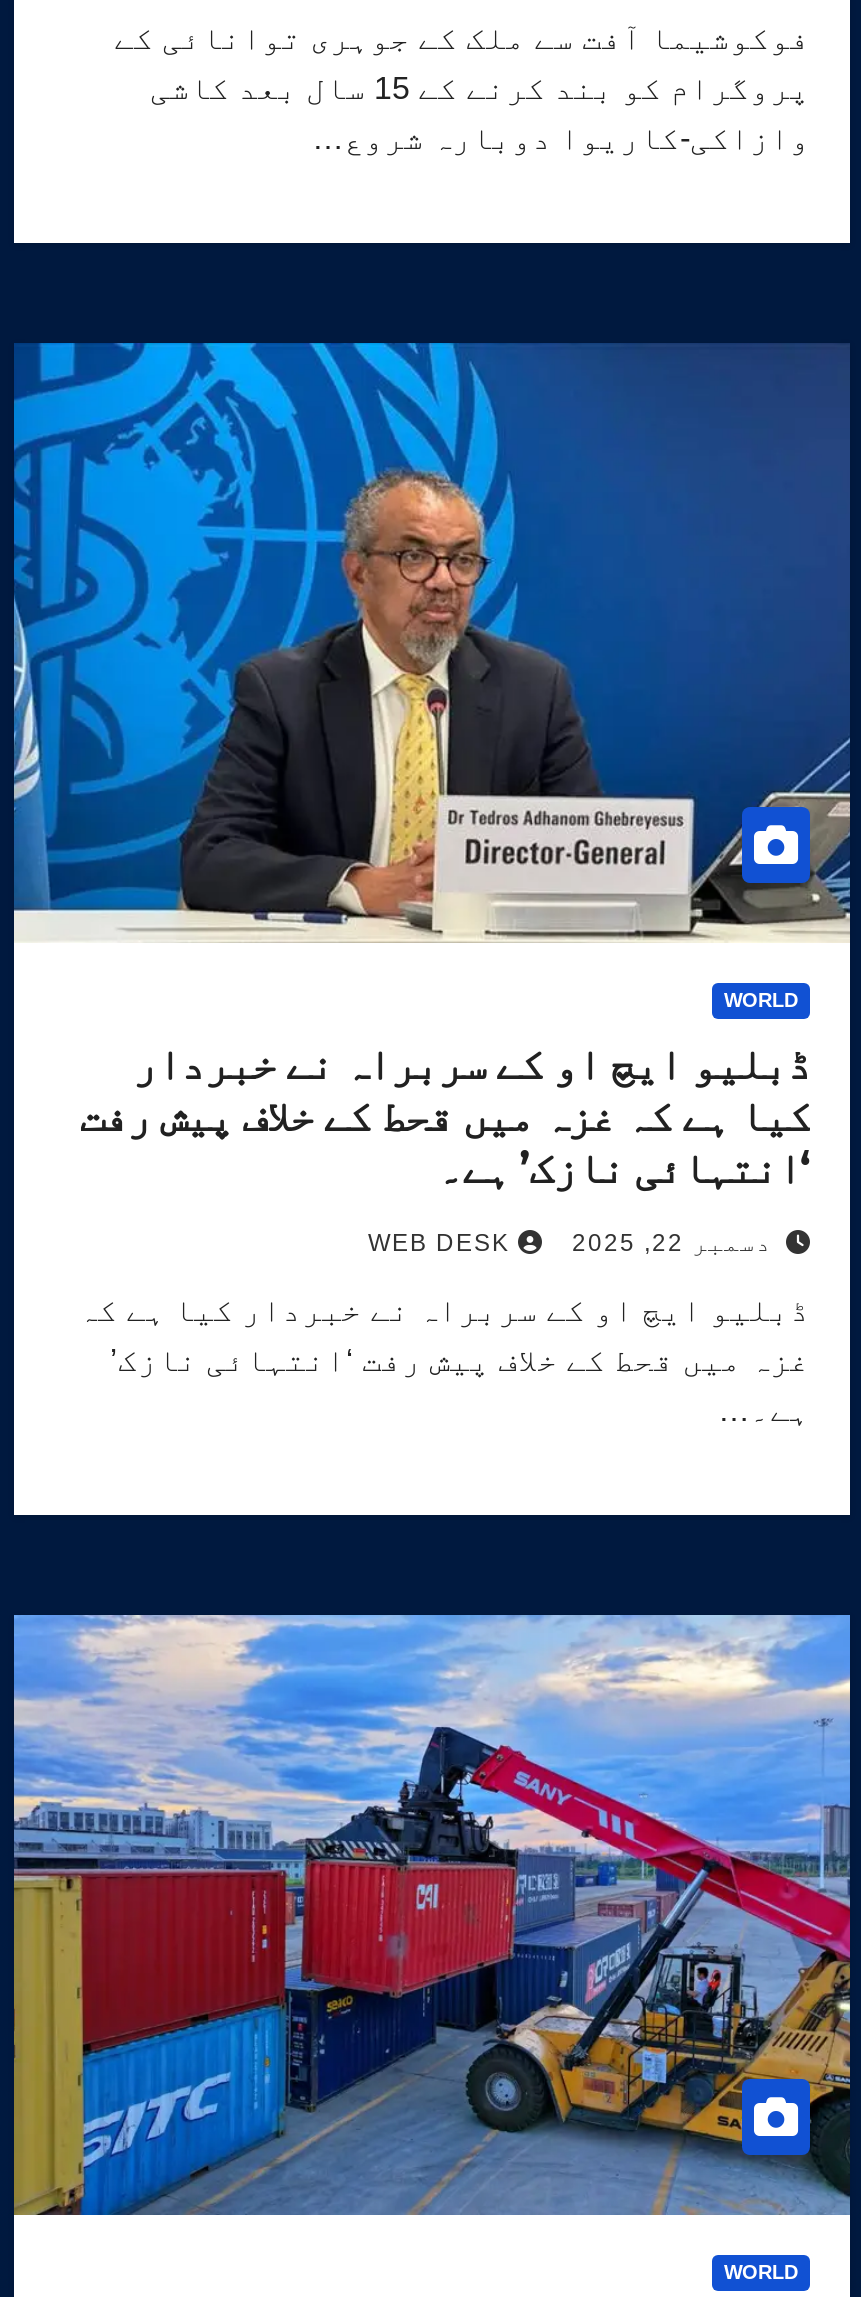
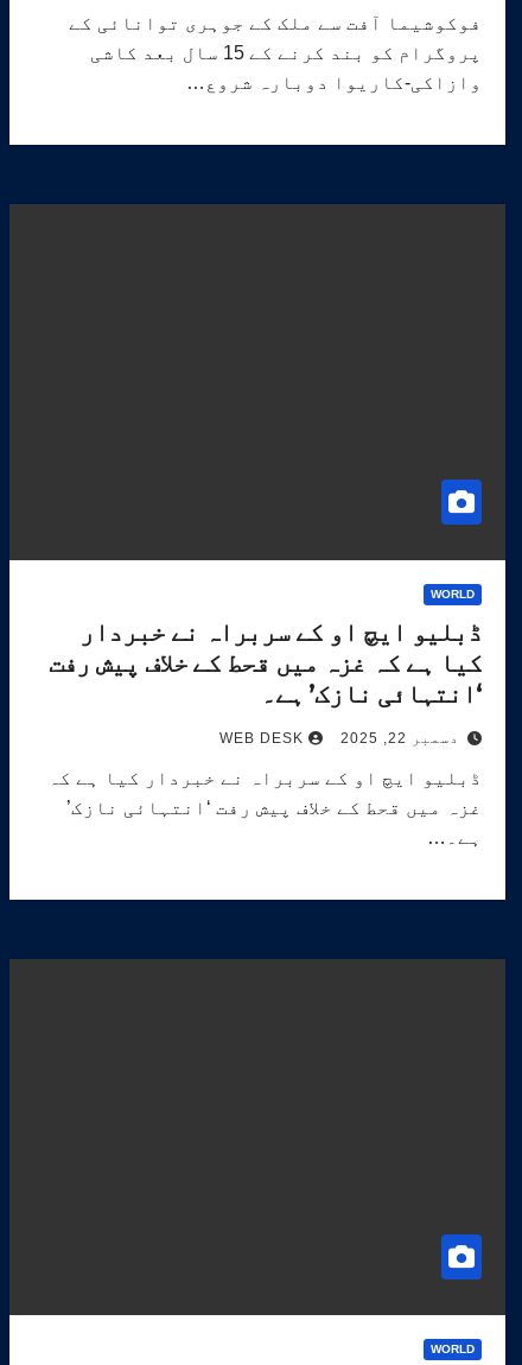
[12,341,852,943] [image] -> none
[12,1613,852,2217] [image] -> none

